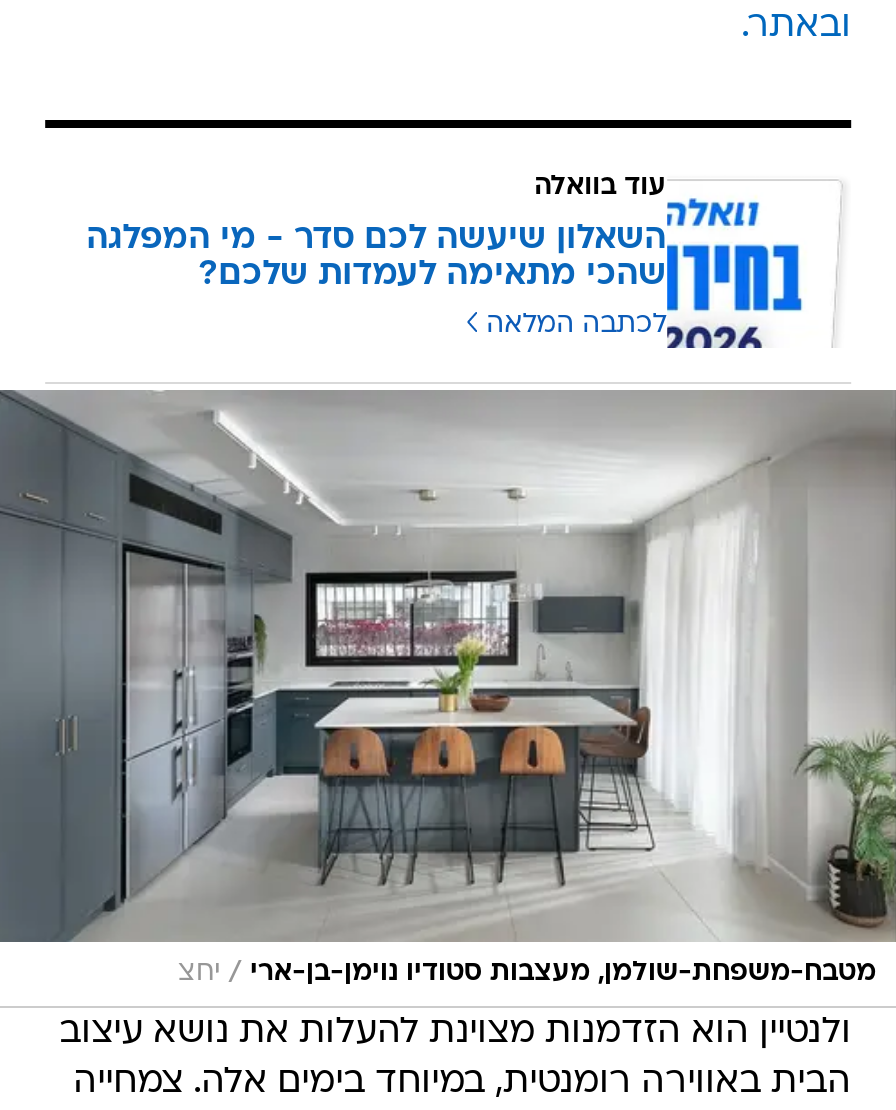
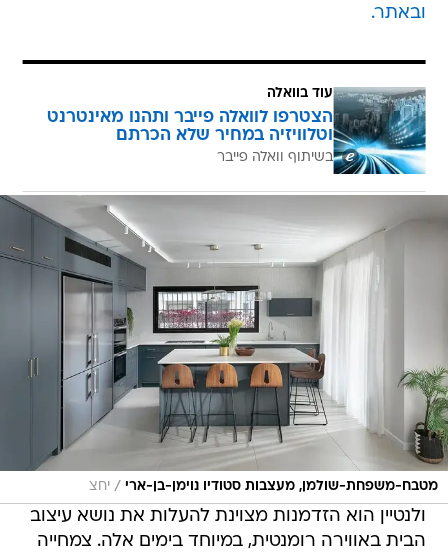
[86,176,852,348] [image] | השאלון שיעשה לכם סדר - מי המפלגה | שהכי מתאימה לעמדות שלכם? | לכתבה המלאה -> [47,87,427,175] [image] | הצטרפו לוואלה פייבר ותהנו מאינטרנט | וטלוויזיה במחיר שלא הכרתם | בשיתוף וואלה פייבר

